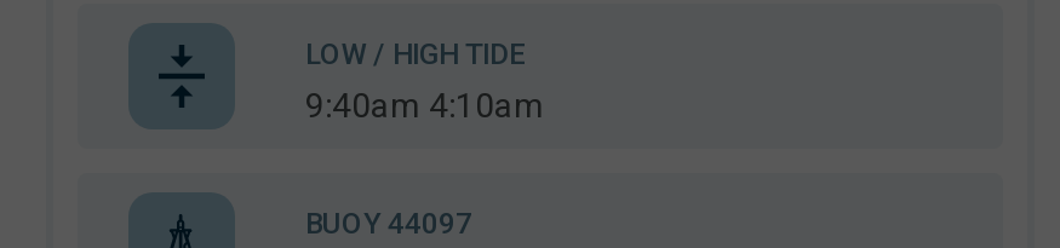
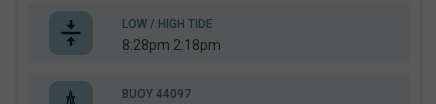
[305,86,545,125] 9:40am 4:10am -> [122,37,221,53] 8:28pm 2:18pm

